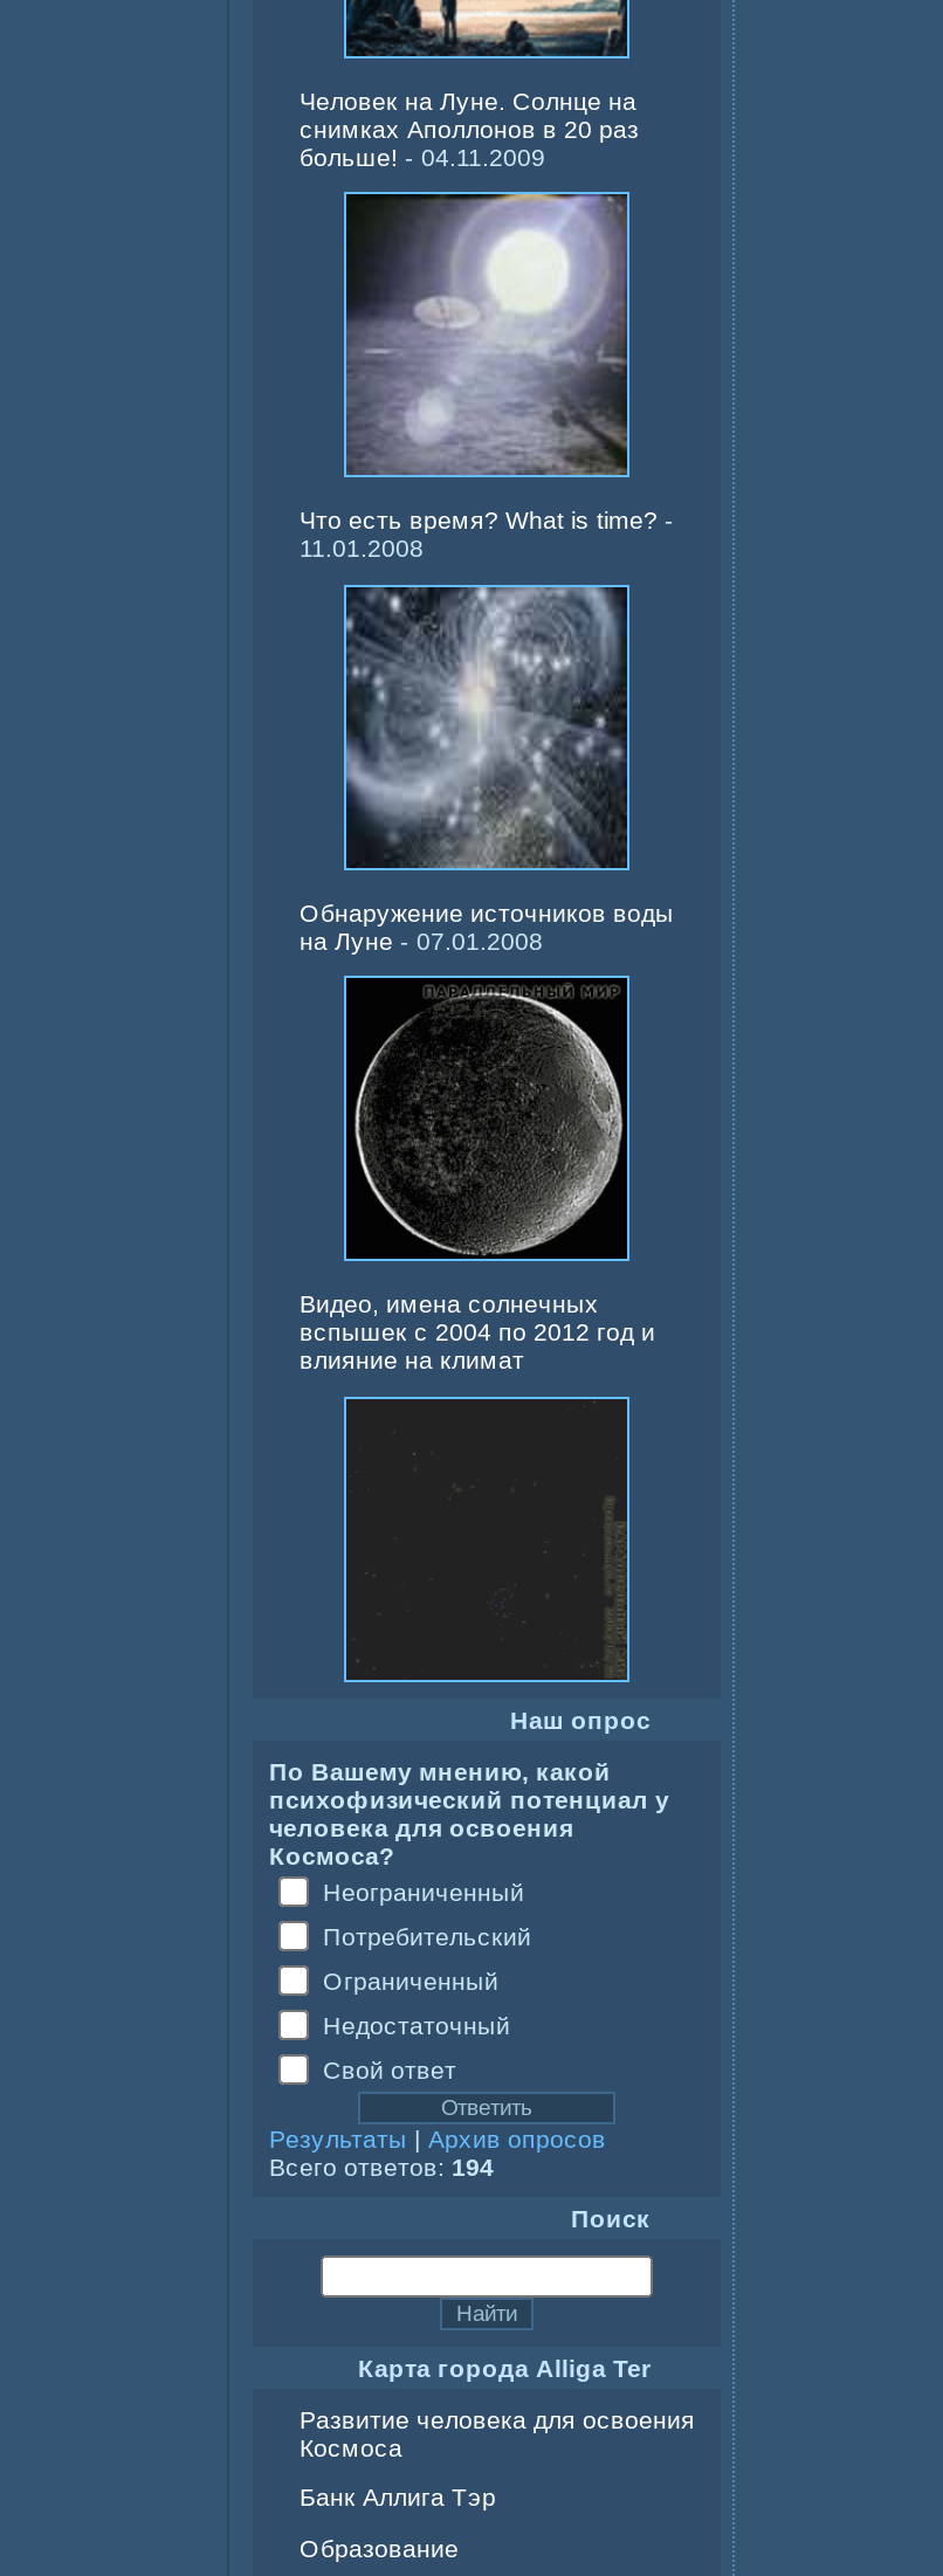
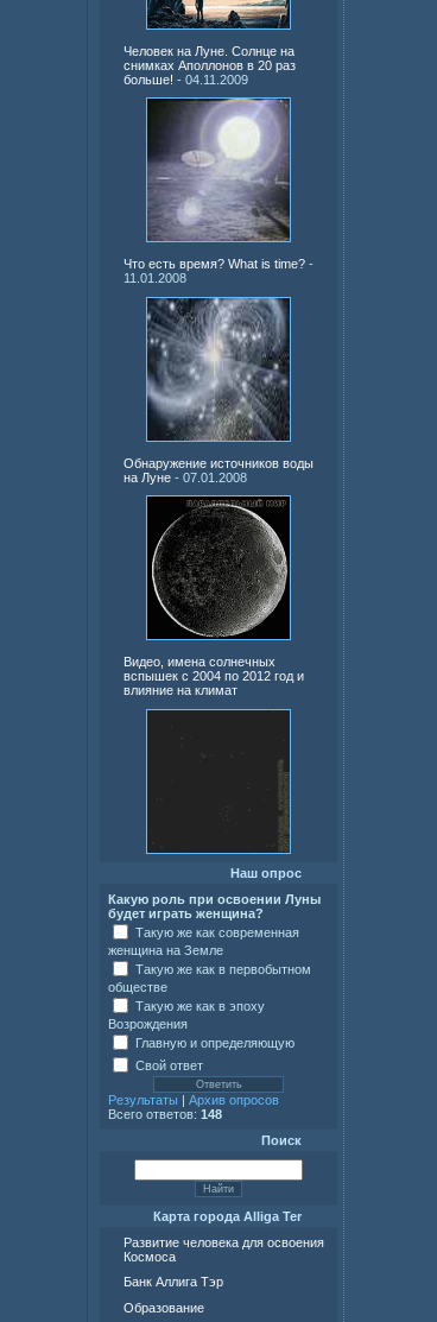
[269,1757,669,2039] По Вашему мнению, какой | психофизический потенциал у | человека для освоения | Космоса? | Неограниченный | Потребительский | Ограниченный | Недостаточный -> [108,892,321,1049] Какую роль при освоении Луны | будет играть женщина? | Такую же как современная | женщина на Земле | Такую же как в первобытном | обществе | Такую же как в эпоху | Возрождения | Главную и определяющую
[269,2153,494,2181] Всего ответов:194 -> [108,1107,222,1121] Всего ответов:148

